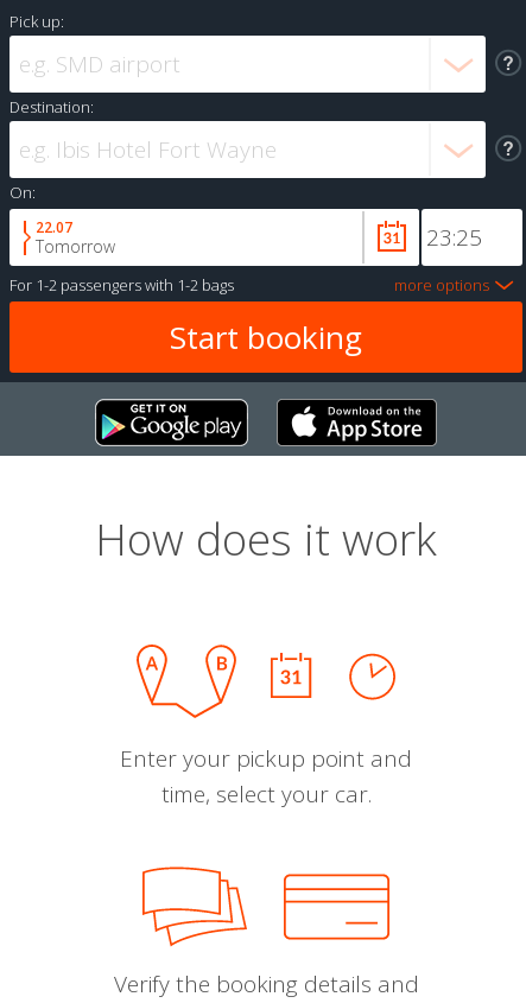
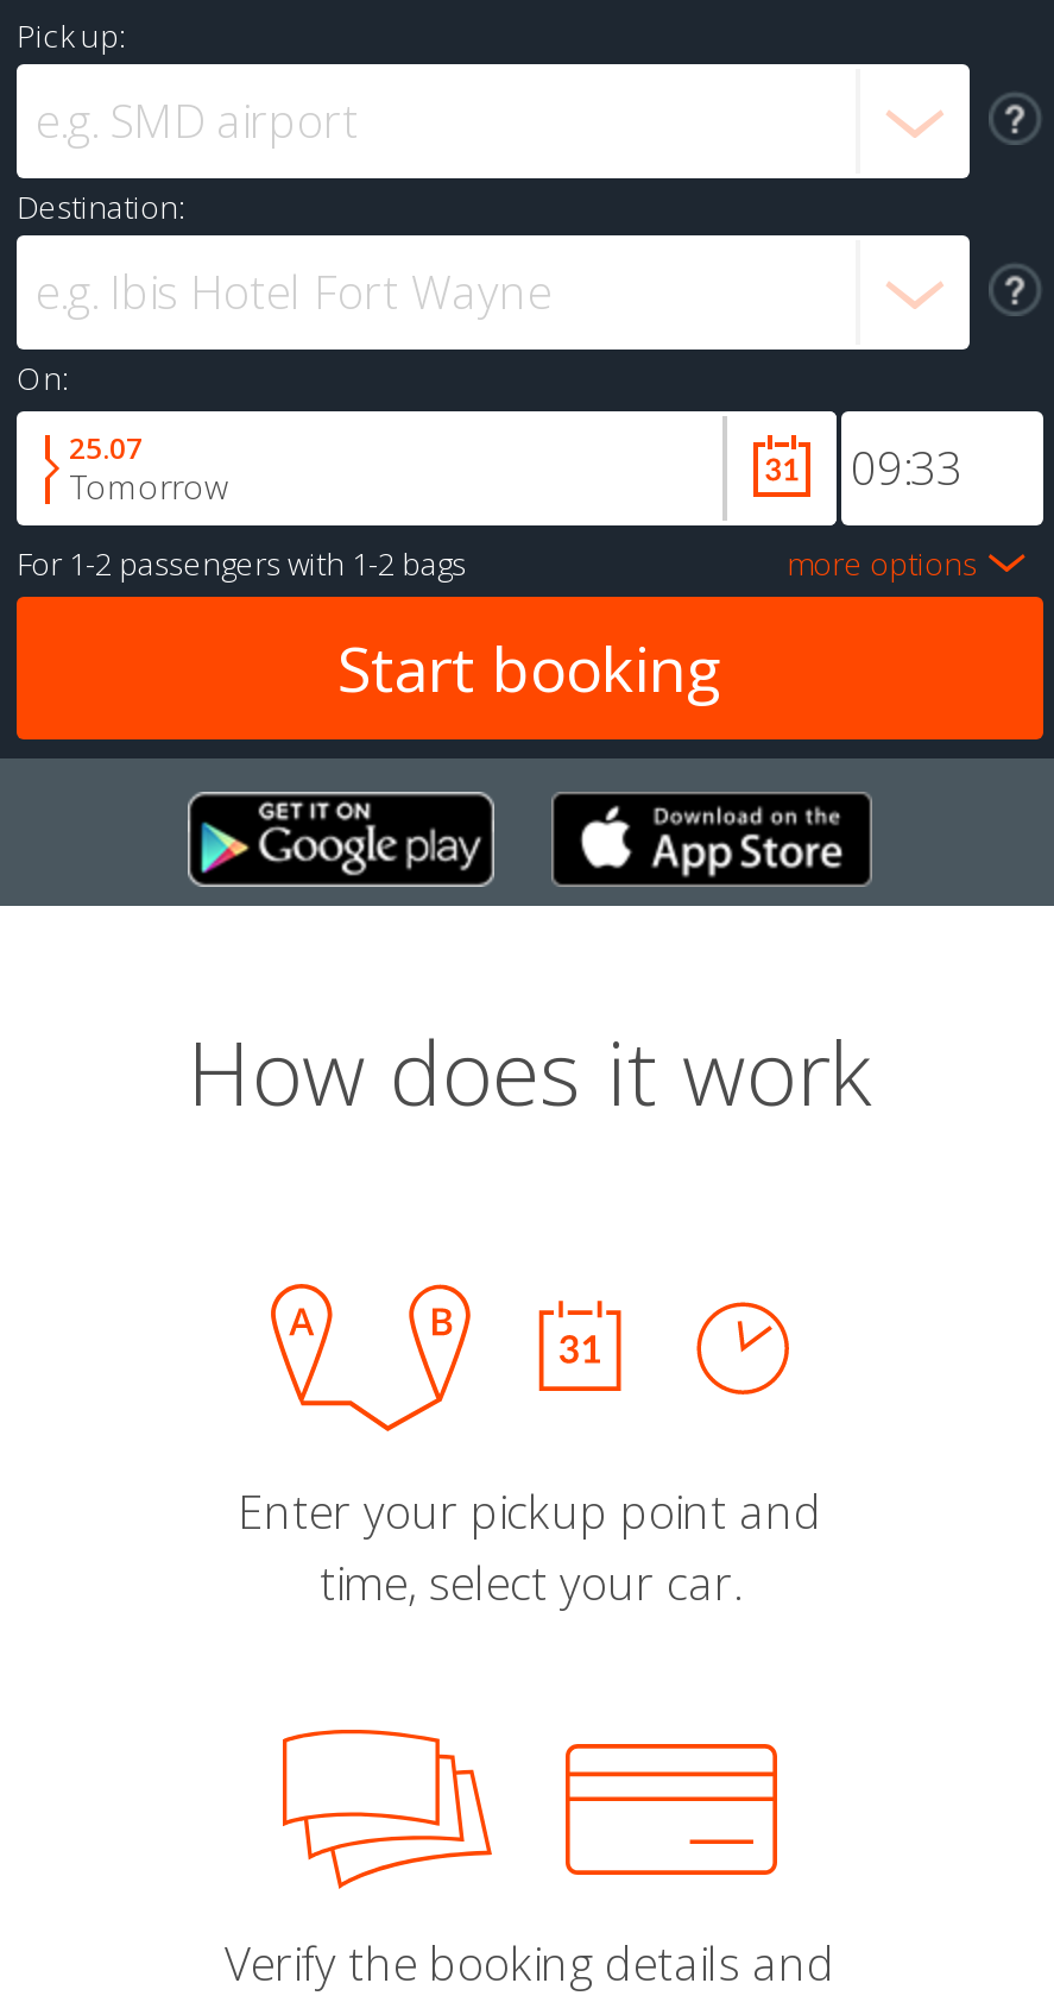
[36,218,72,238] 22.07 -> [69,429,143,469] 25.07

